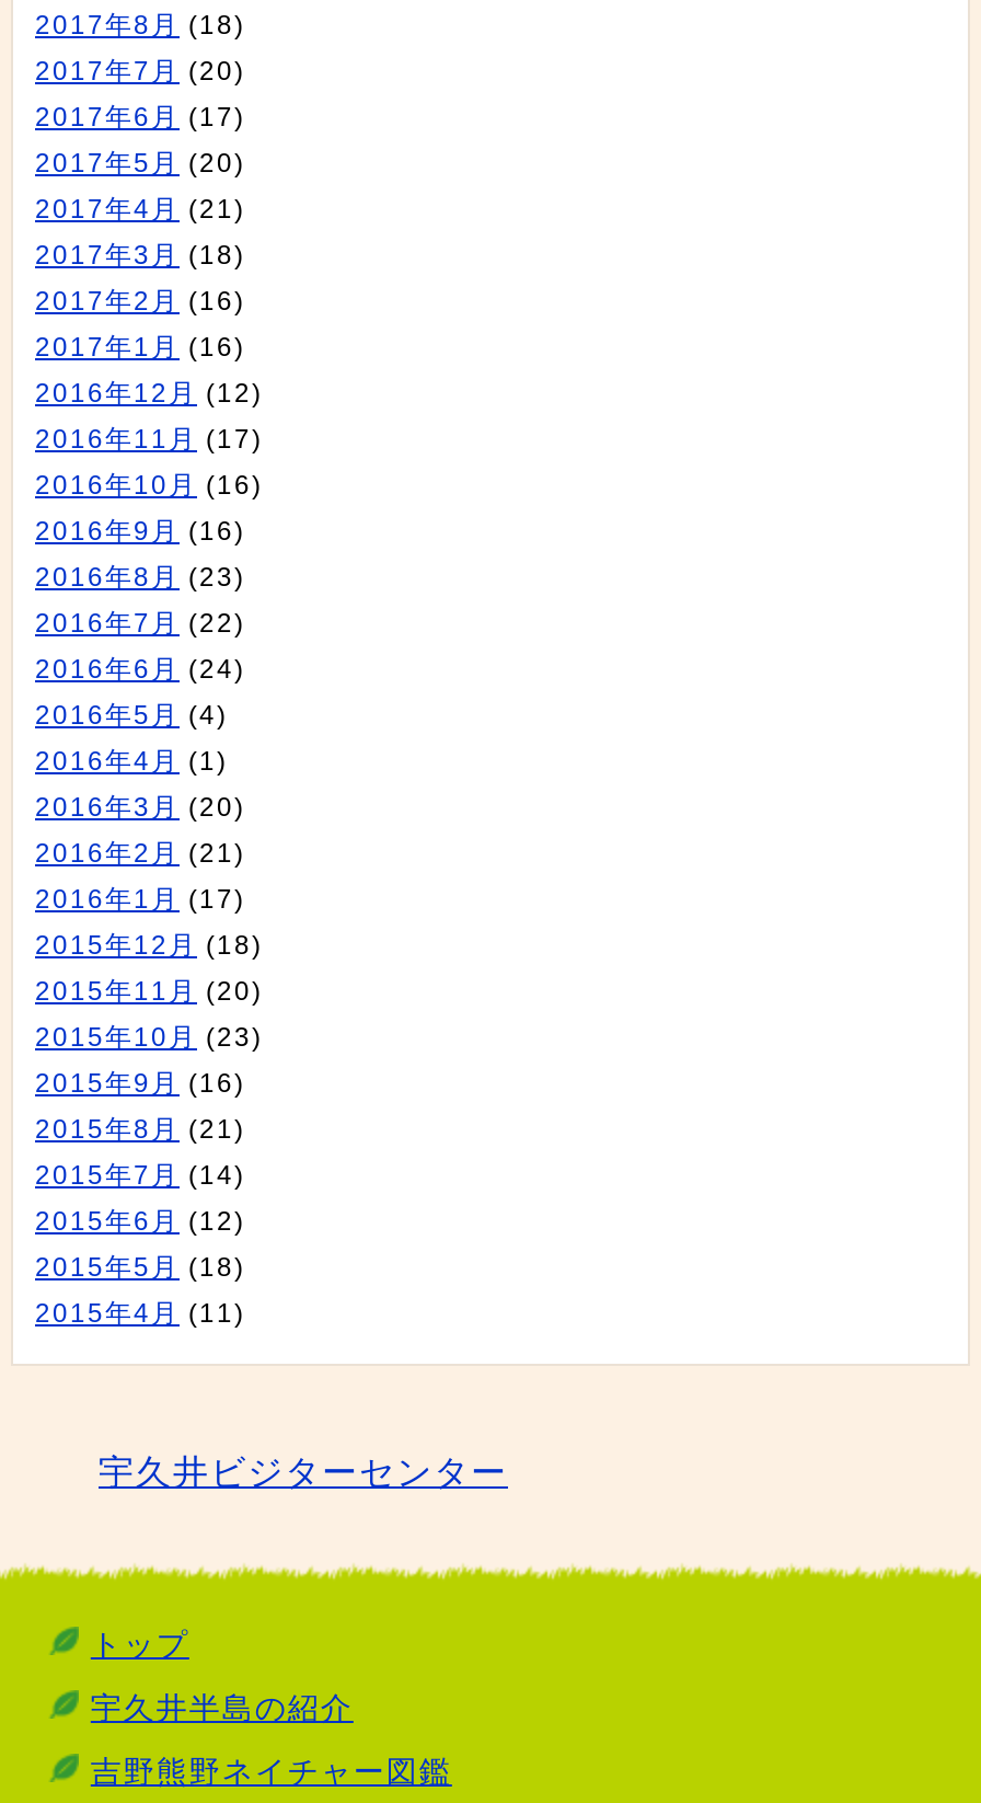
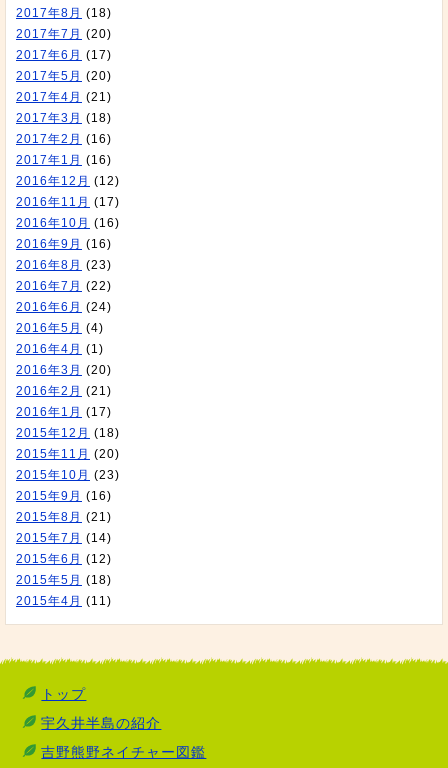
[99,1454,508,1491] 宇久井ビジターセンター -> none

